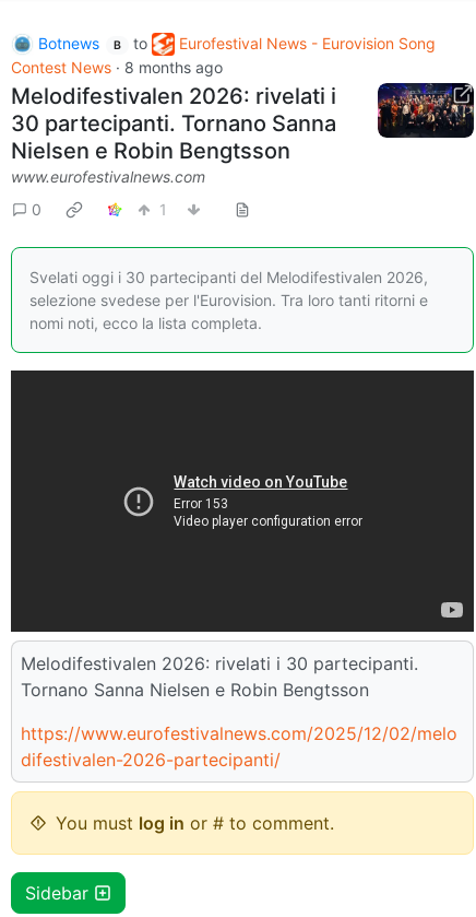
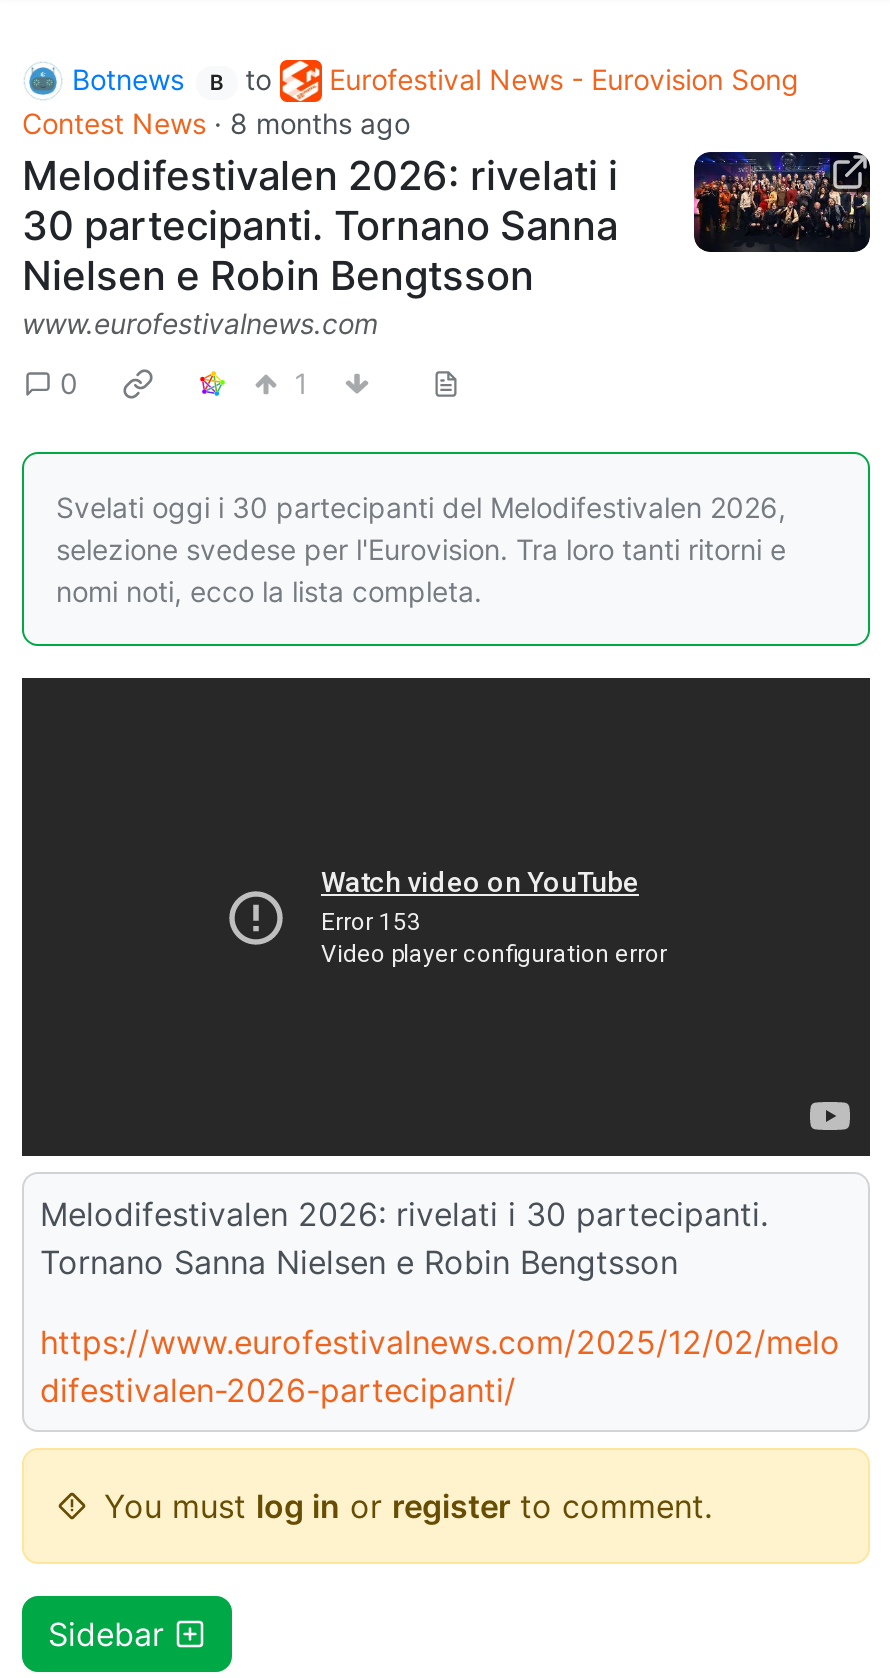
[56,812,334,834] You must log in or # to comment. -> [104,1485,712,1525] You must log in or register to comment.

